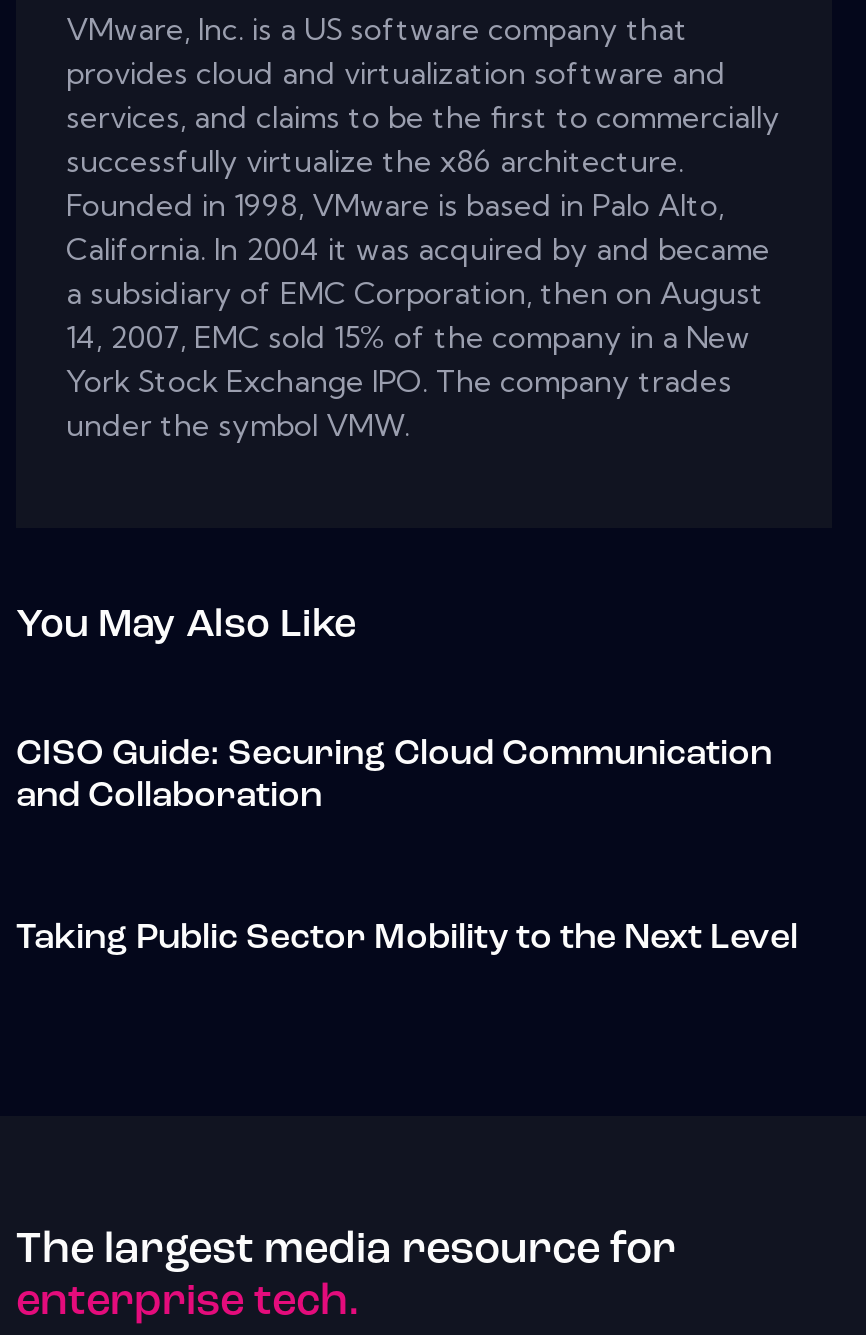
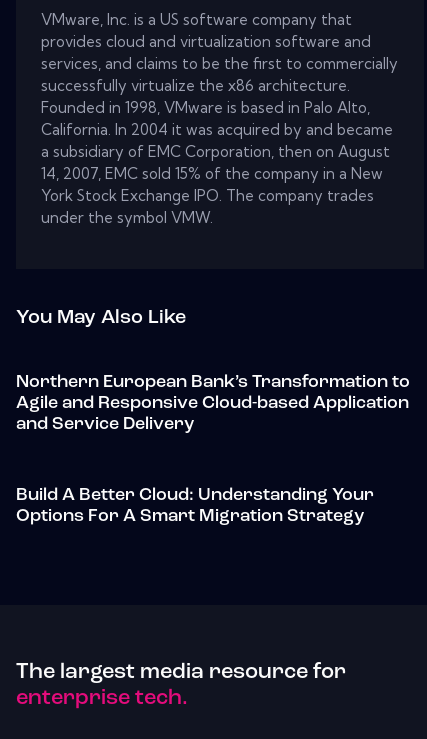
[16,736,772,816] CISO Guide: Securing Cloud Communication | and Collaboration -> [16,373,410,434] Northern European Bank’s Transformation to | Agile and Responsive Cloud-based Application | and Service Delivery
[16,920,798,958] Taking Public Sector Mobility to the Next Level -> [16,486,374,526] Build A Better Cloud: Understanding Your | Options For A Smart Migration Strategy

